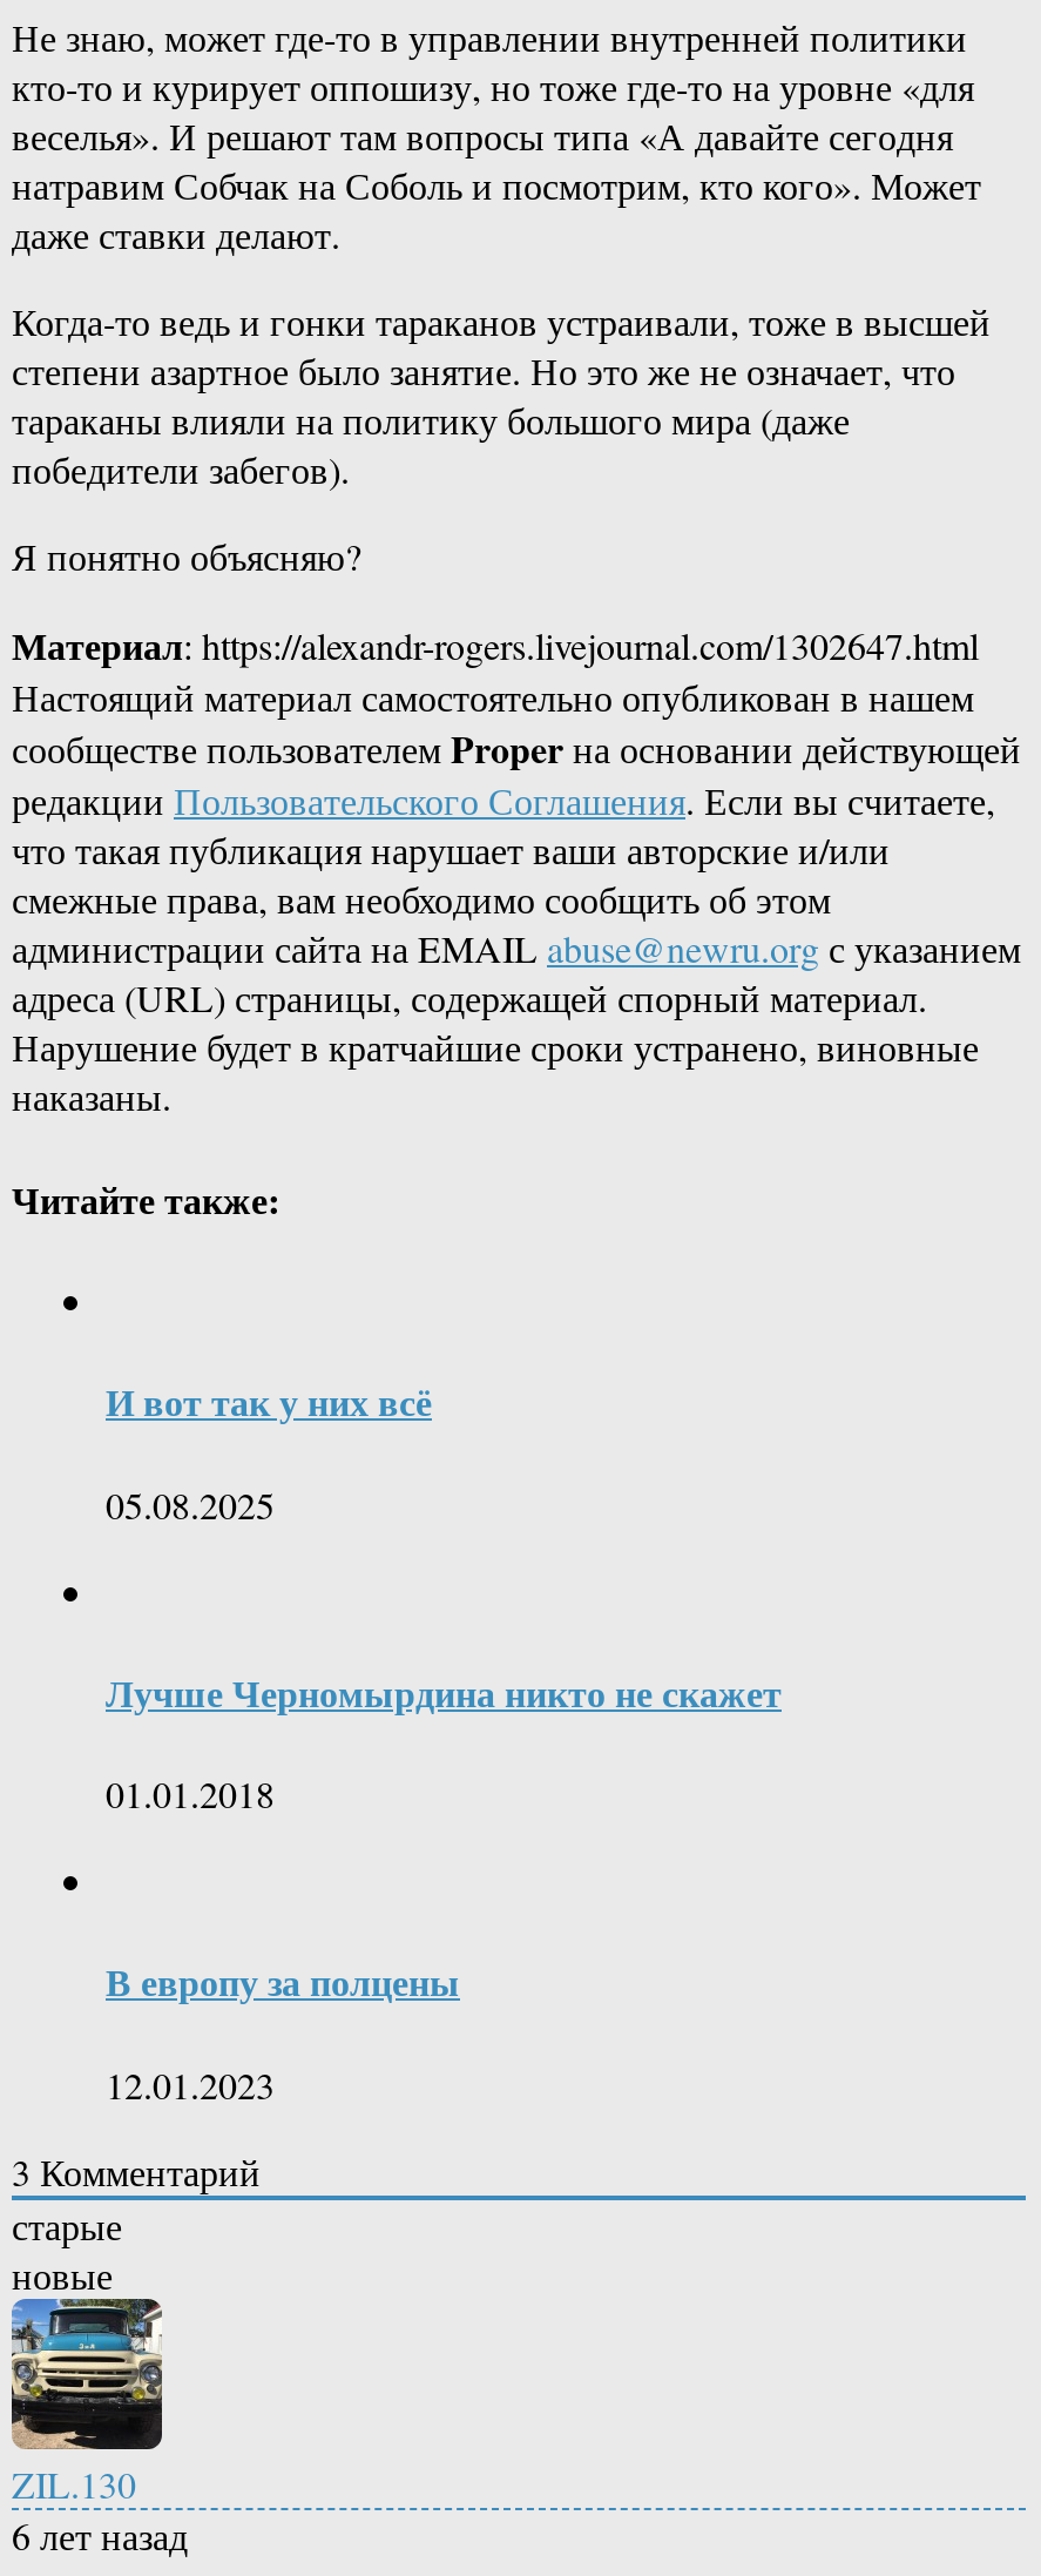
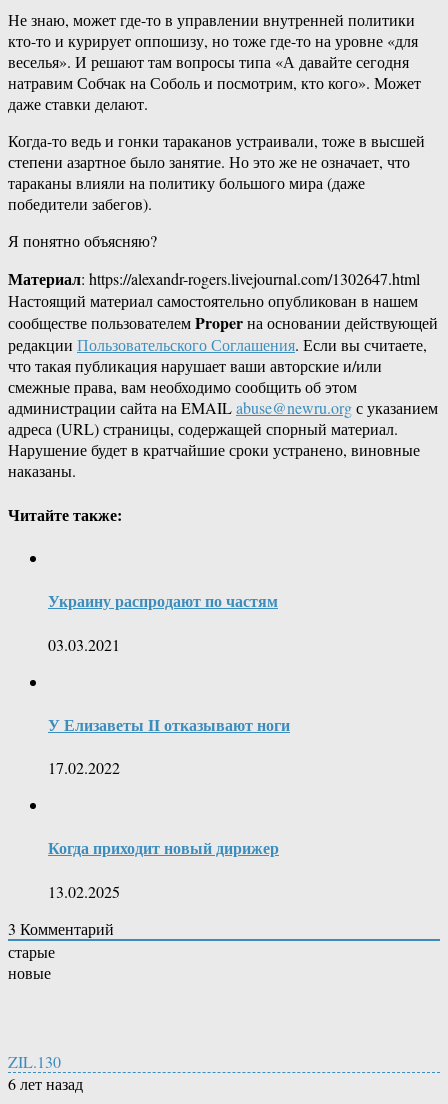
[106,1374,432,1428] И вот так у них всё -> [48,589,278,612] Украину распродают по частям
[106,1478,275,1528] 05.08.2025 -> [48,633,120,654] 03.03.2021
[106,1664,782,1718] Лучше Черномырдина никто не скажет -> [48,713,290,736] У Елизаветы II отказывают ноги
[106,1768,275,1818] 01.01.2018 -> [48,757,120,778] 17.02.2022
[106,1954,460,2008] В европу за полцены -> [48,836,279,859] Когда приходит новый дирижер
[106,2058,275,2108] 12.01.2023 -> [48,881,120,902] 13.02.2025
[9,2297,164,2452] [image] -> none

